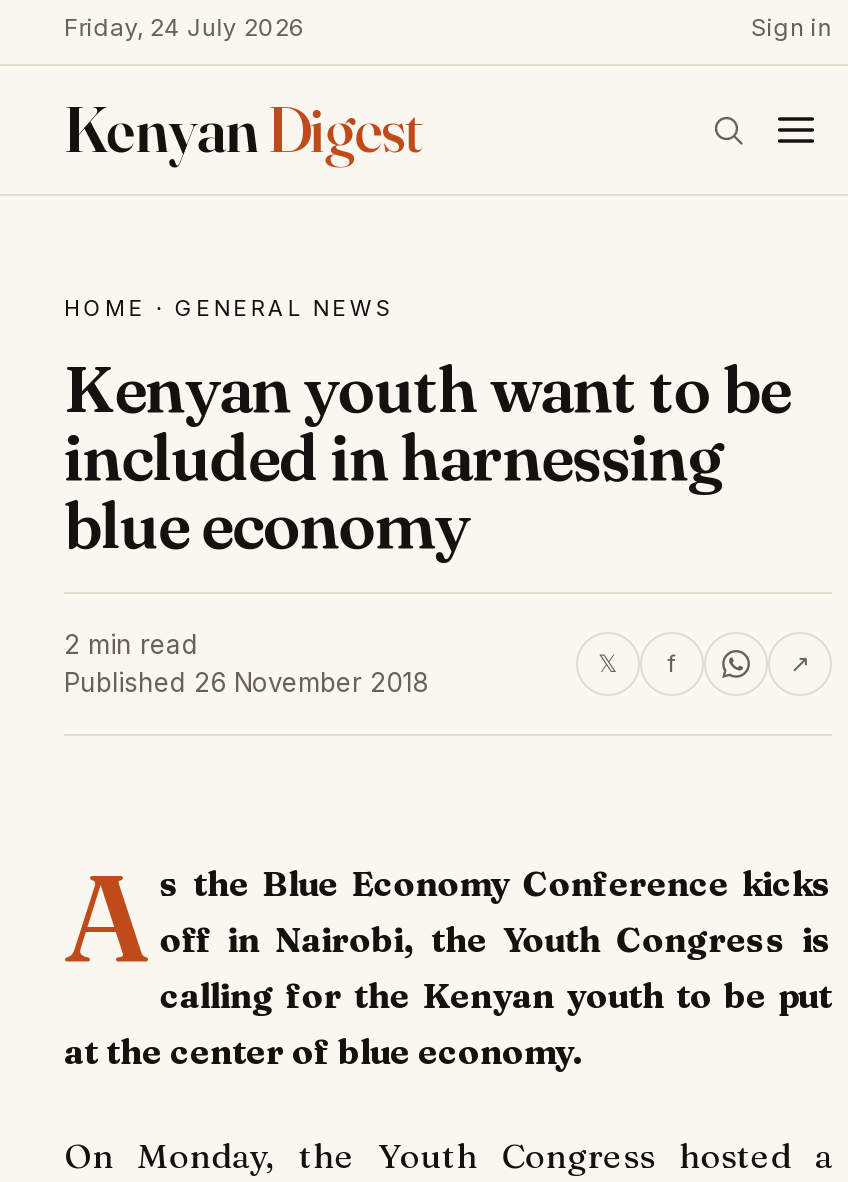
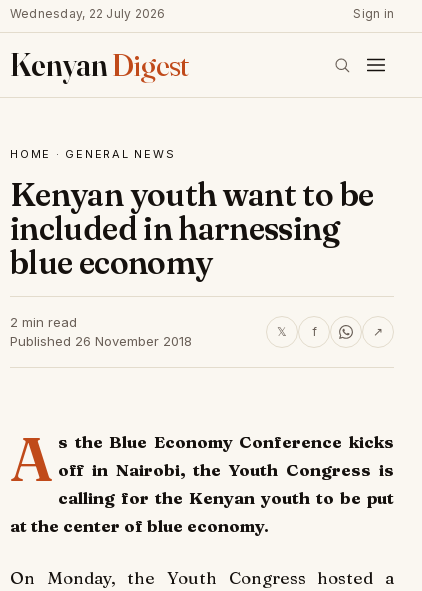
[64,12,306,42] Friday, 24 July 2026 -> [10,6,165,21] Wednesday, 22 July 2026

